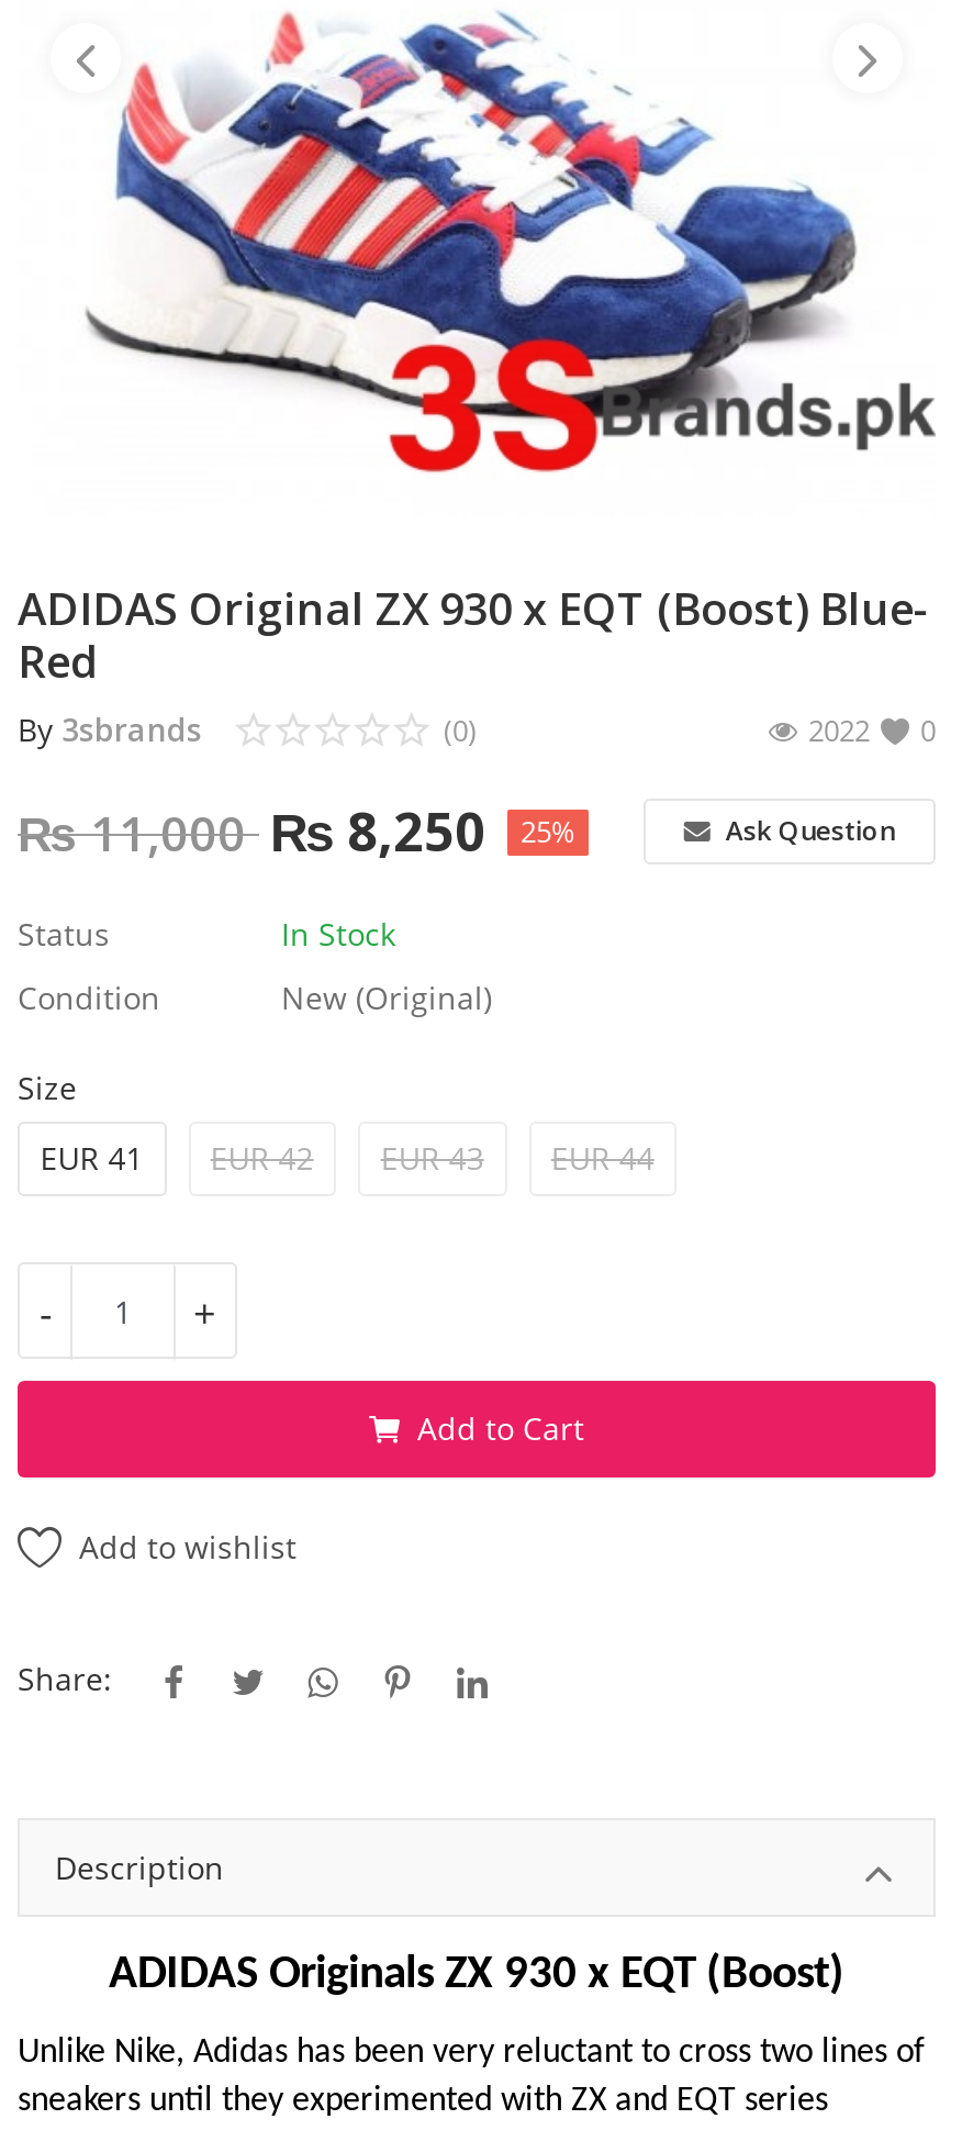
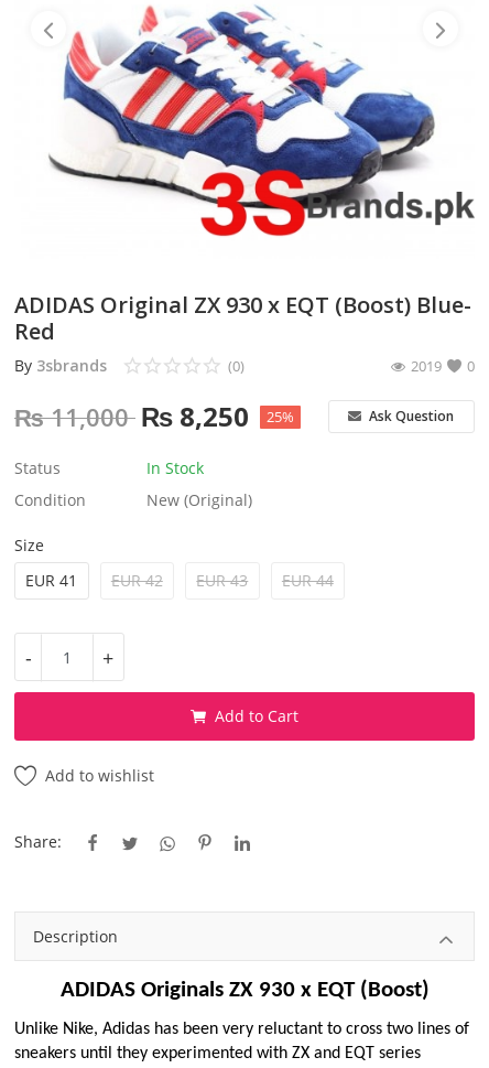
[808,711,936,750] 2022 0 -> [411,356,475,376] 2019 0

